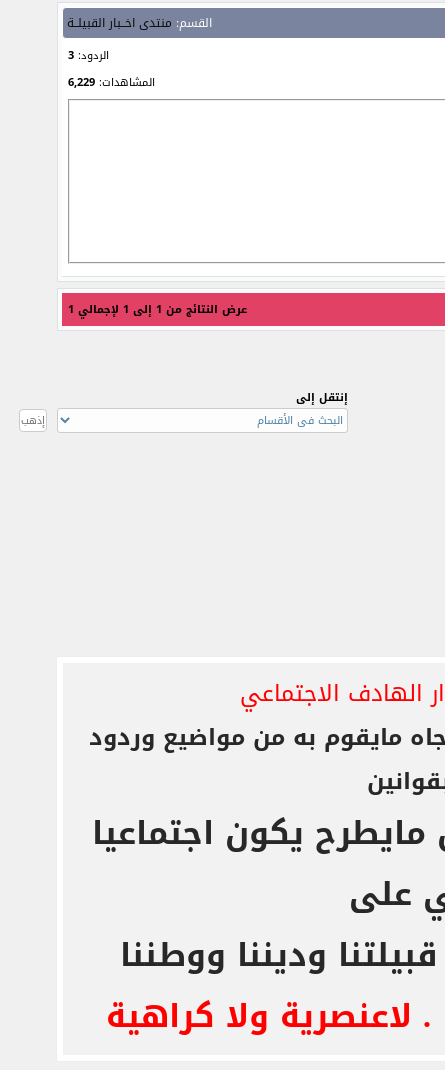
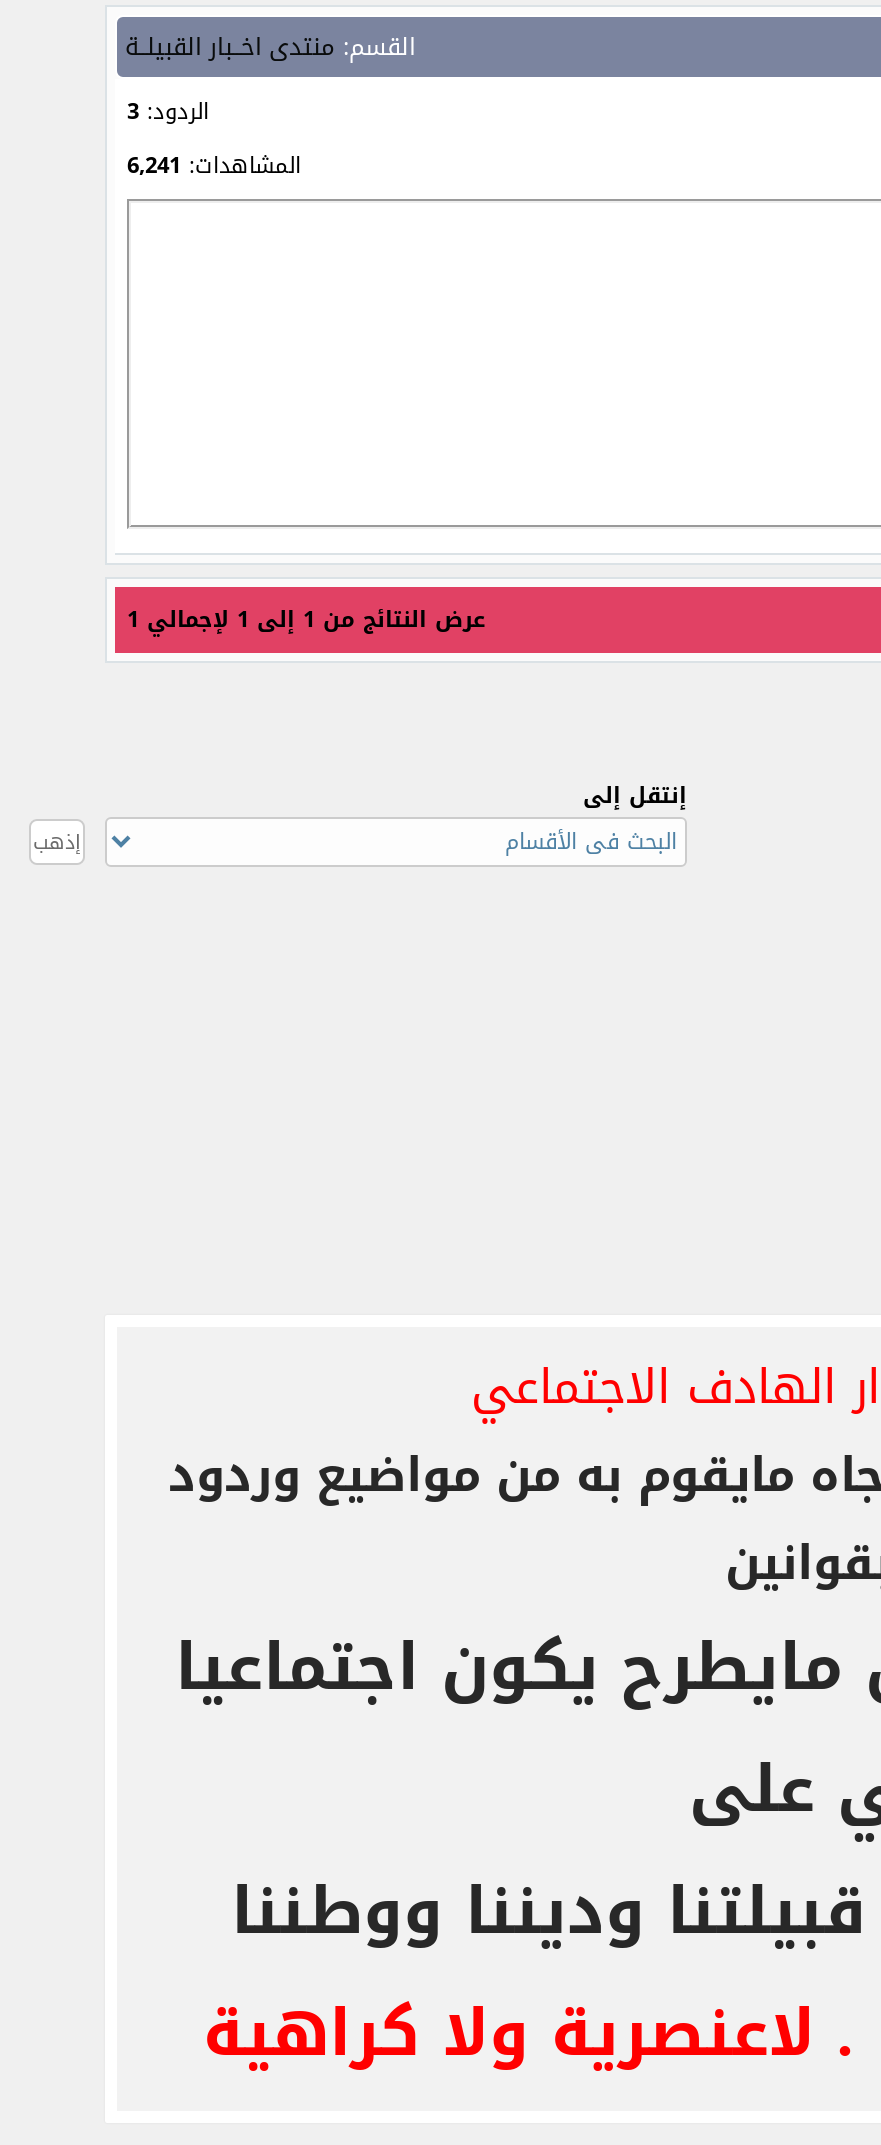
[68,72,155,93] المشاهدات: 6,229 -> [127,145,301,187] المشاهدات: 6,241

